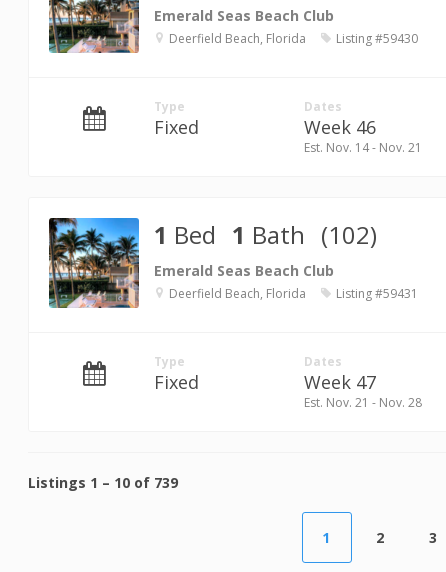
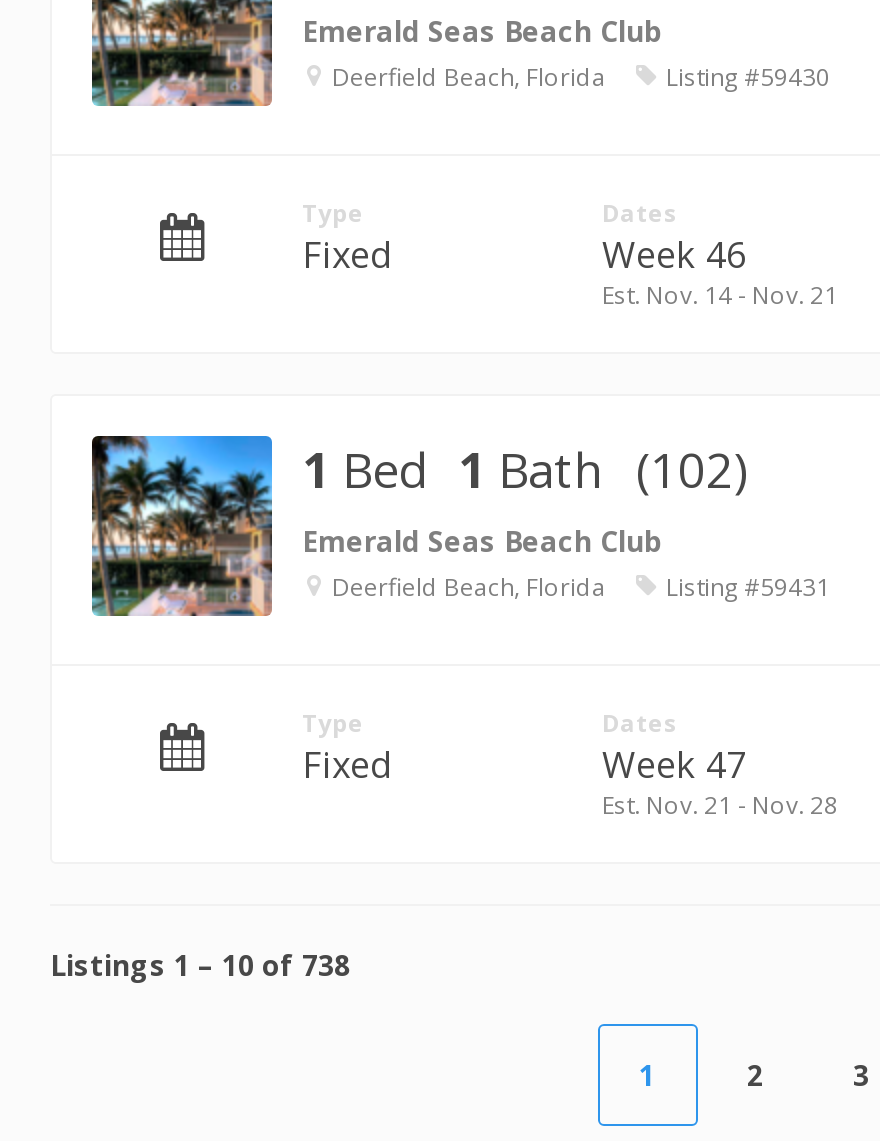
[28,473,178,492] Listings 1 – 10 of 739 -> [50,946,350,984] Listings 1 – 10 of 738

